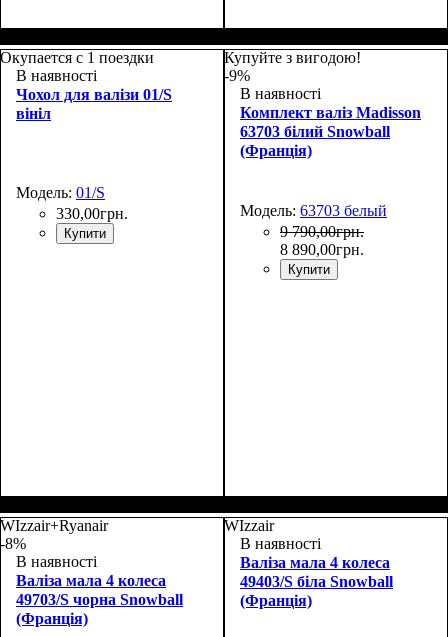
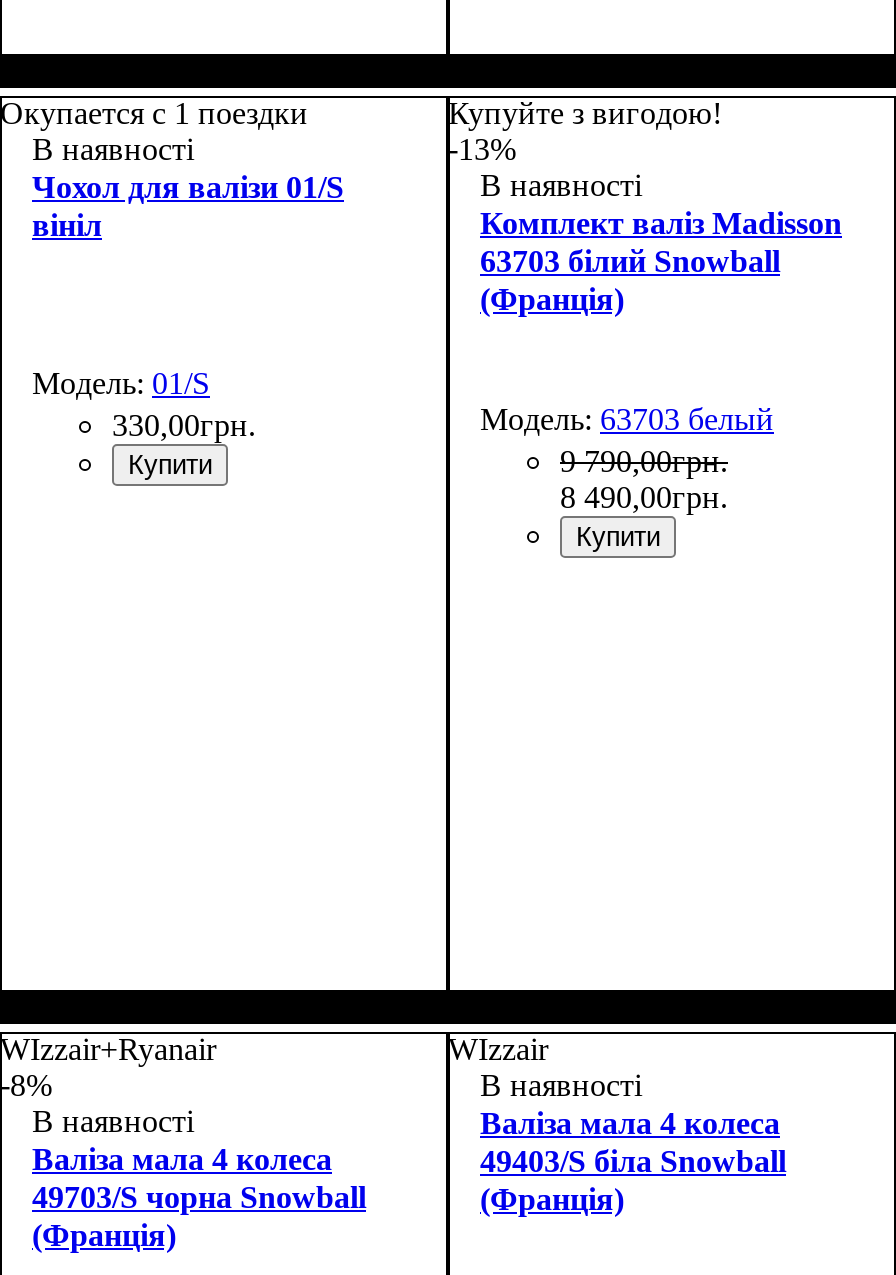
[224,67,250,84] -9% -> [448,131,516,165] -13%
[280,241,364,258] 8 890,00грн. -> [560,479,728,513] 8 490,00грн.

